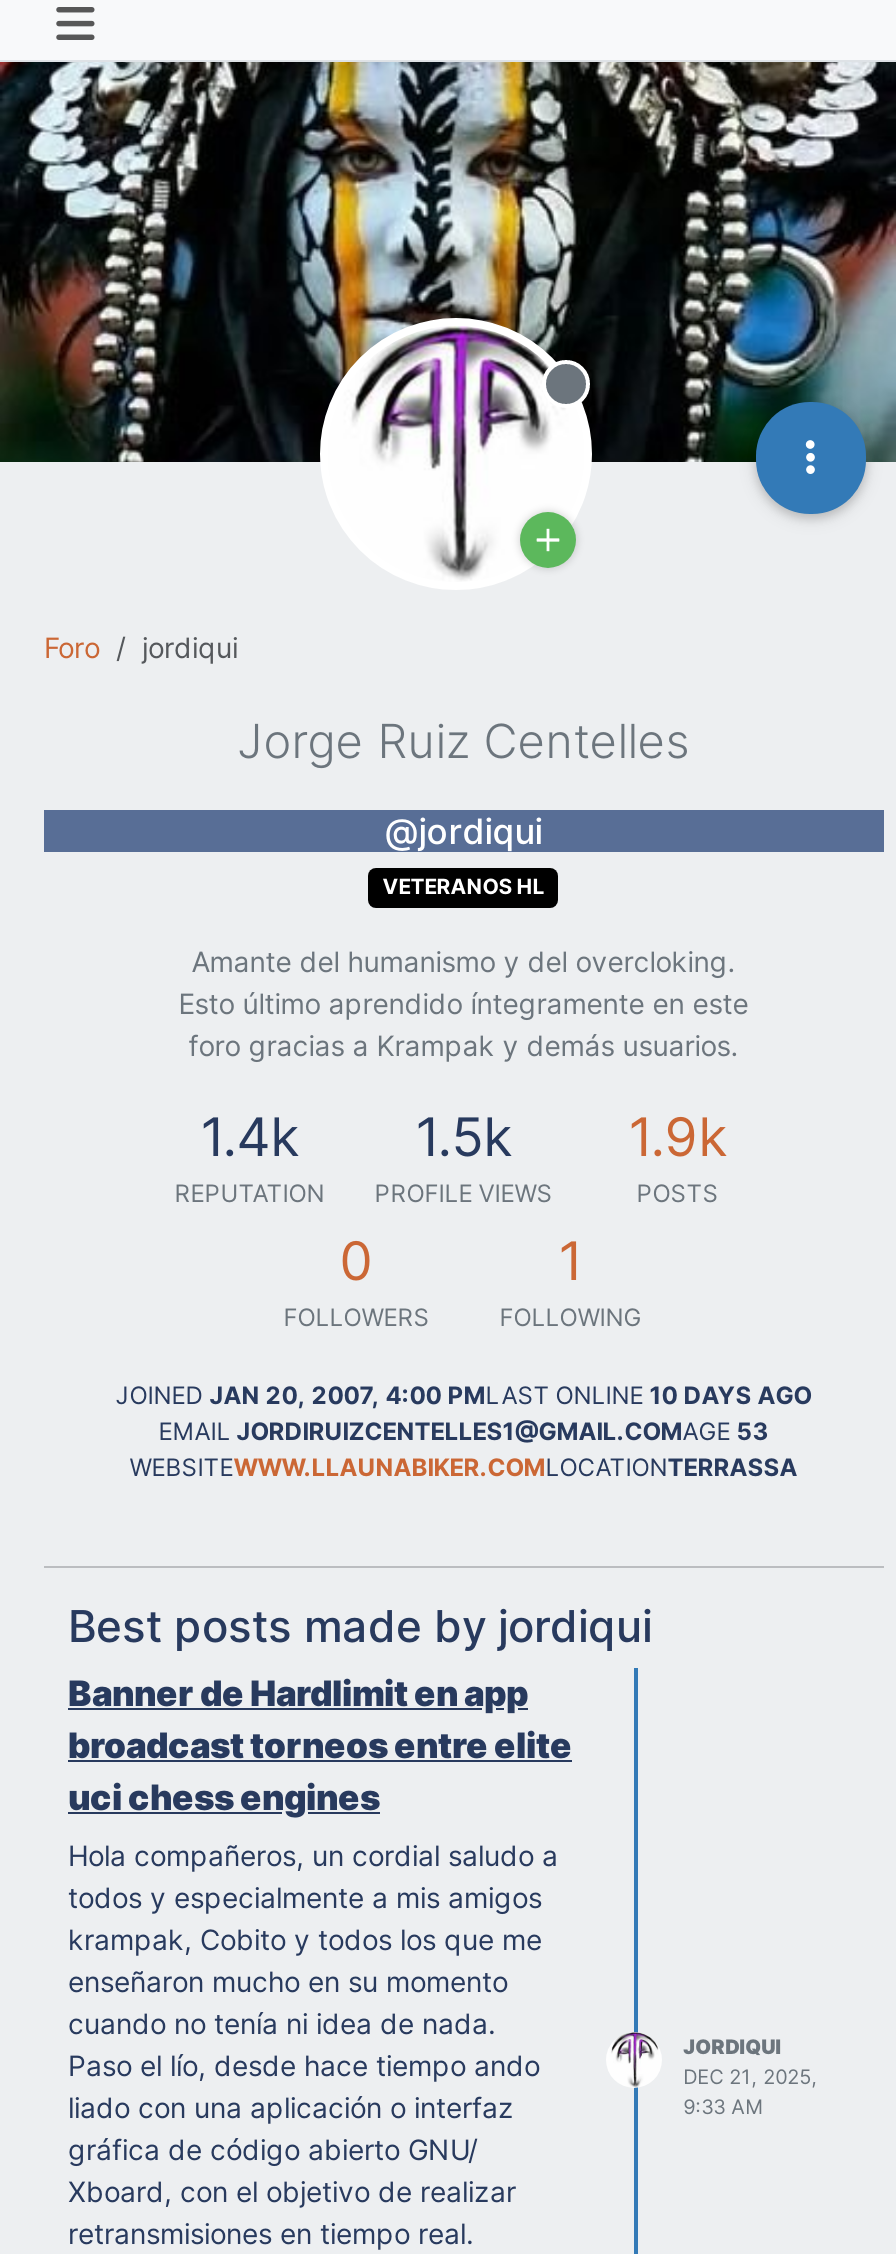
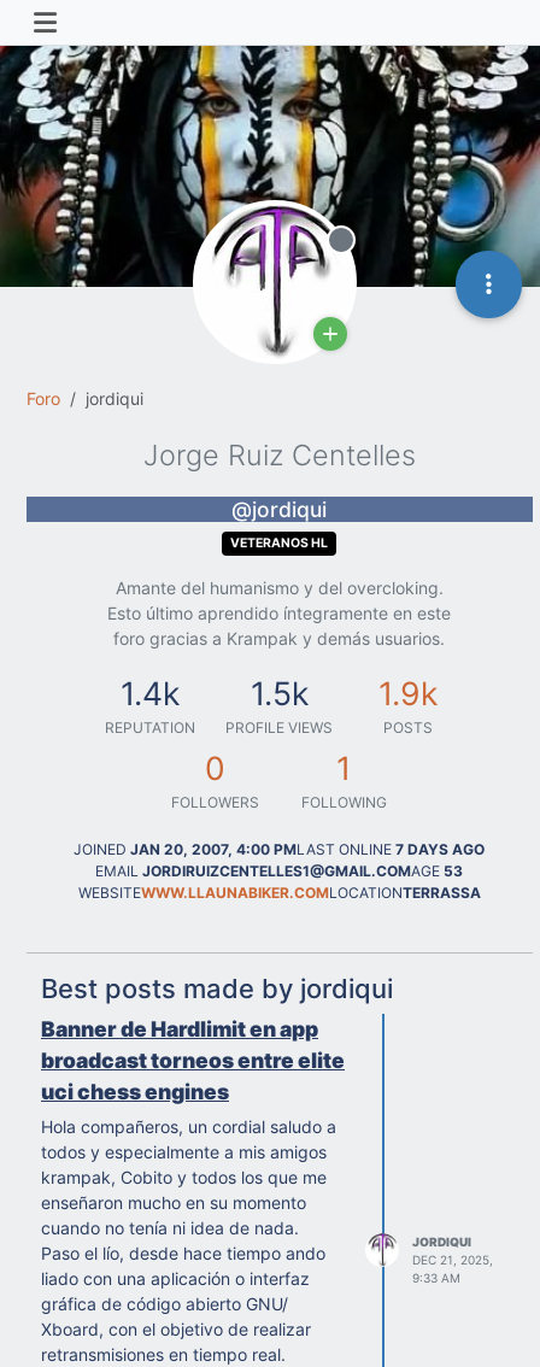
[116,1380,812,1410] JOINED JAN 20, 2007, 4:00 PMLAST ONLINE 10 DAYS AGO -> [74,840,485,858] JOINED JAN 20, 2007, 4:00 PMLAST ONLINE 7 DAYS AGO

